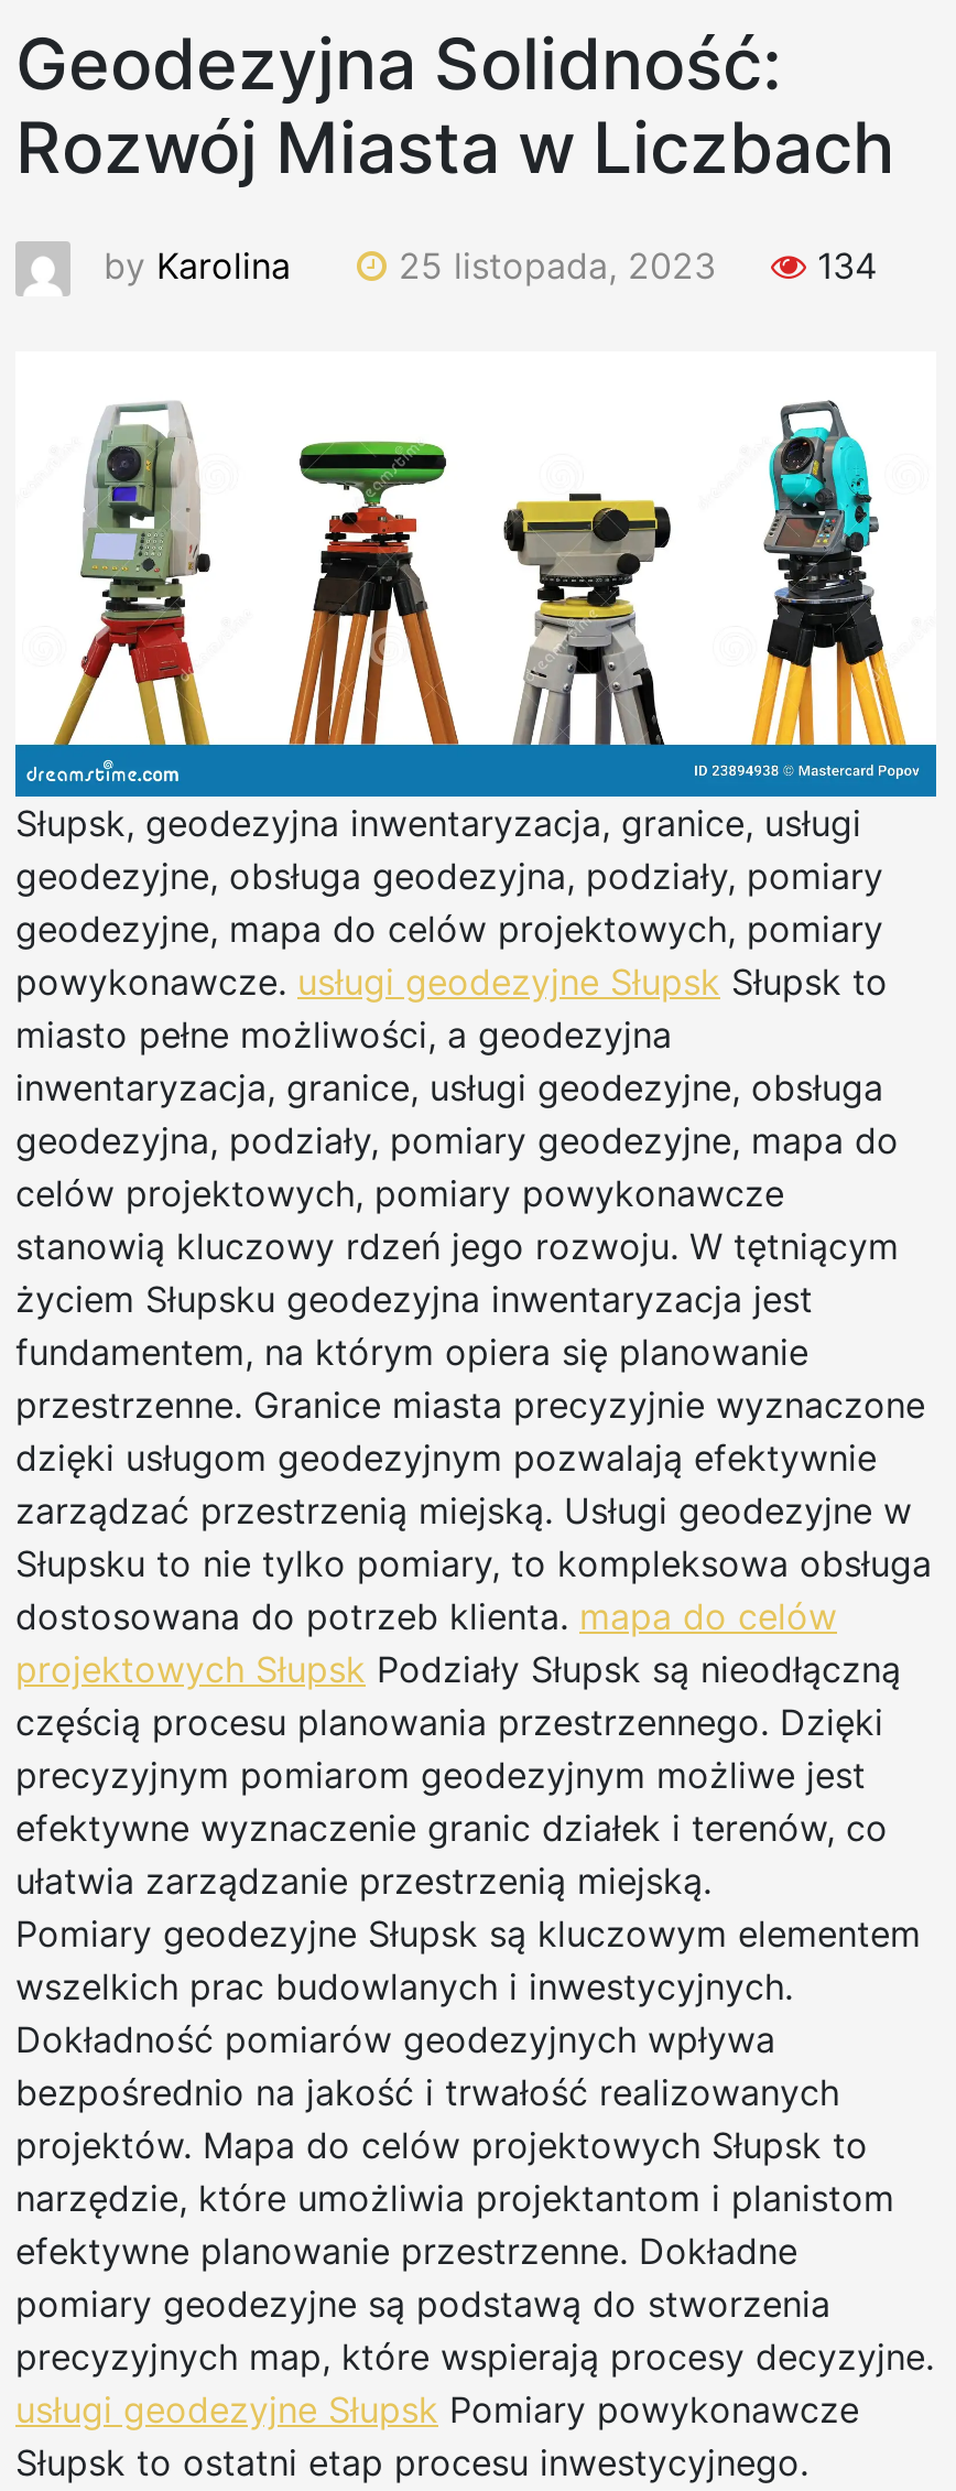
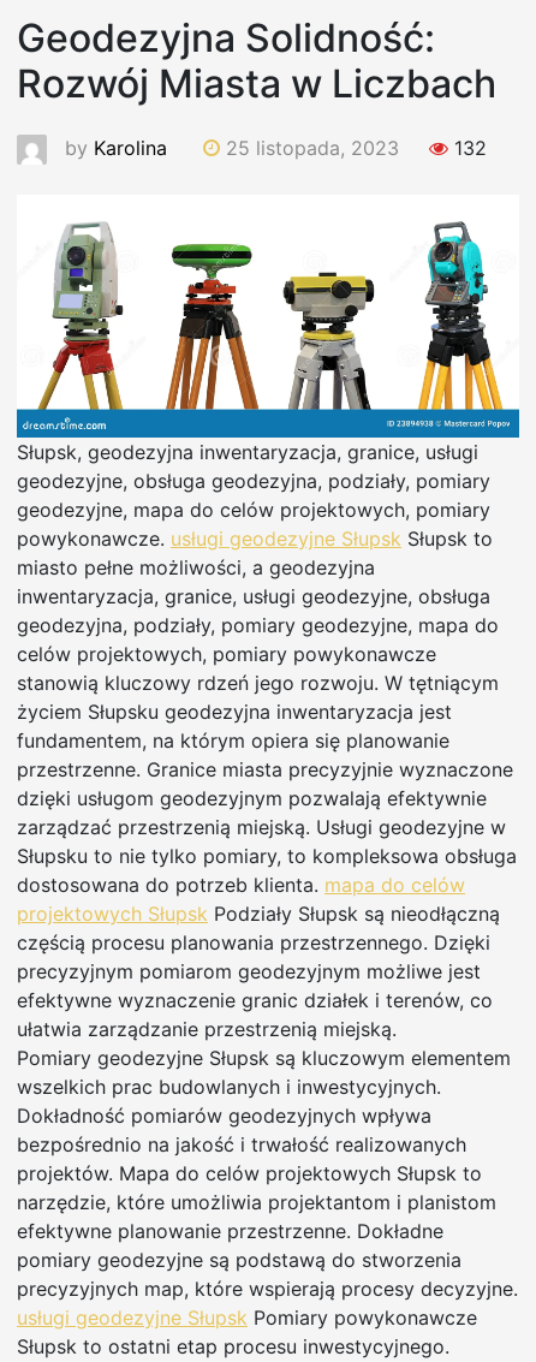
[806,243,877,288] 134 -> [448,136,487,160] 132

